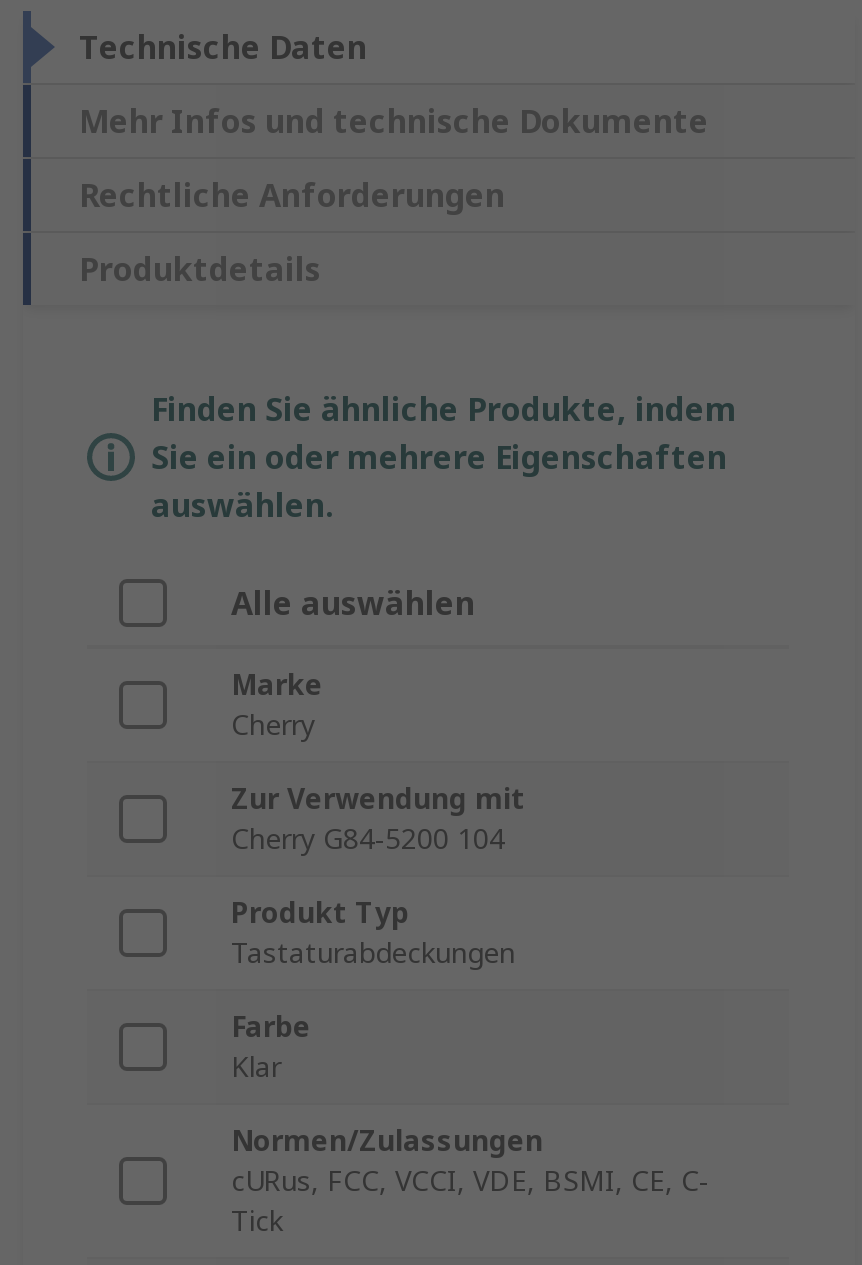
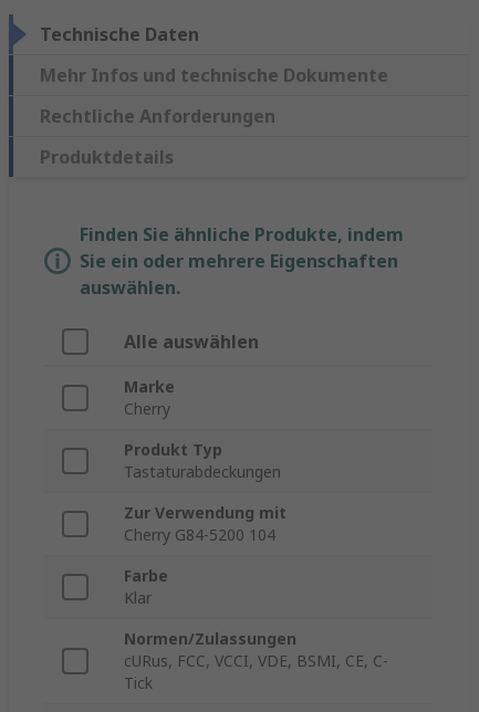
moved [231,780,525,858] -> [124,502,287,546]: Zur Verwendung mit | Cherry G84-5200 104
moved [231,894,515,972] -> [124,439,281,483]: Produkt Typ | Tastaturabdeckungen

